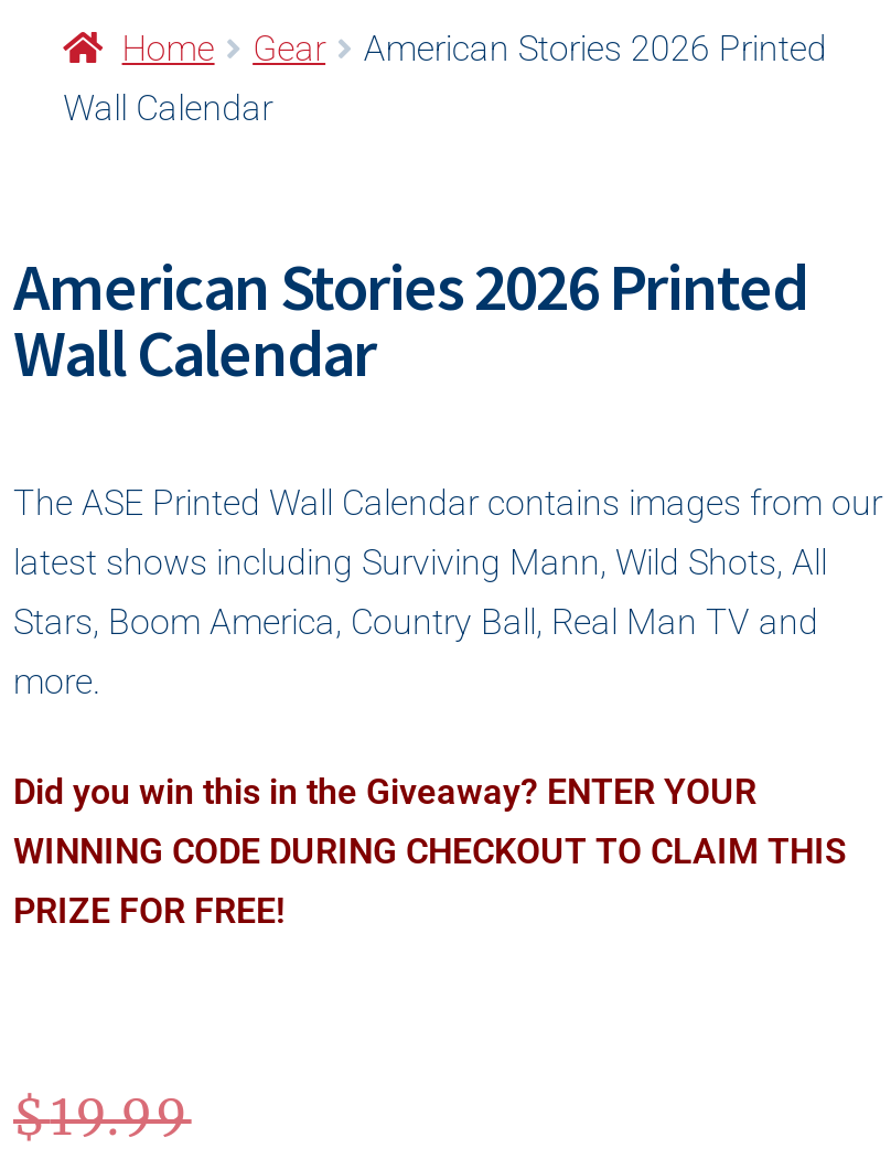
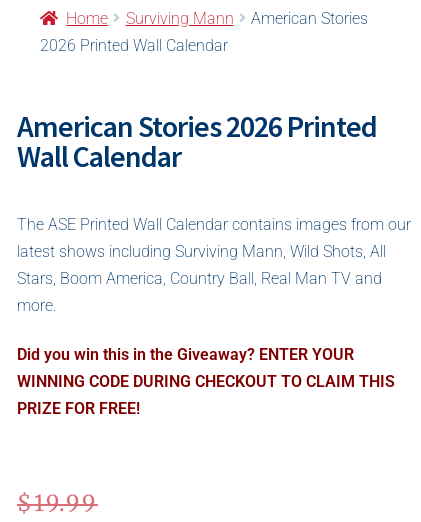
[63,27,827,129] Gear | American Stories 2026 Printed | Wall Calendar -> [40,9,368,55] Surviving Mann | American Stories | 2026 Printed Wall Calendar

